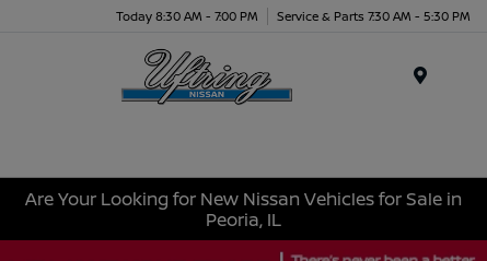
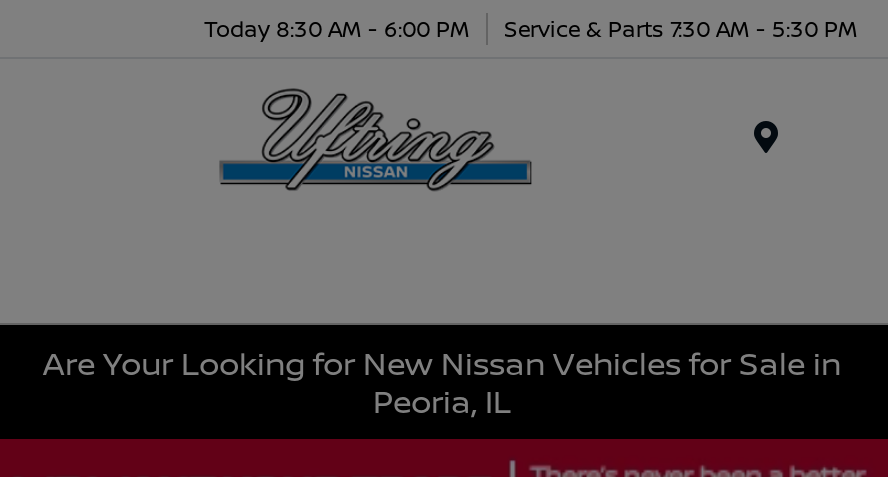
[116,7,471,23] Today 8:30 AM - 7:00 PM Service & Parts 7:30 AM - 5:30 PM -> [204,12,858,42] Today 8:30 AM - 6:00 PM Service & Parts 7:30 AM - 5:30 PM

